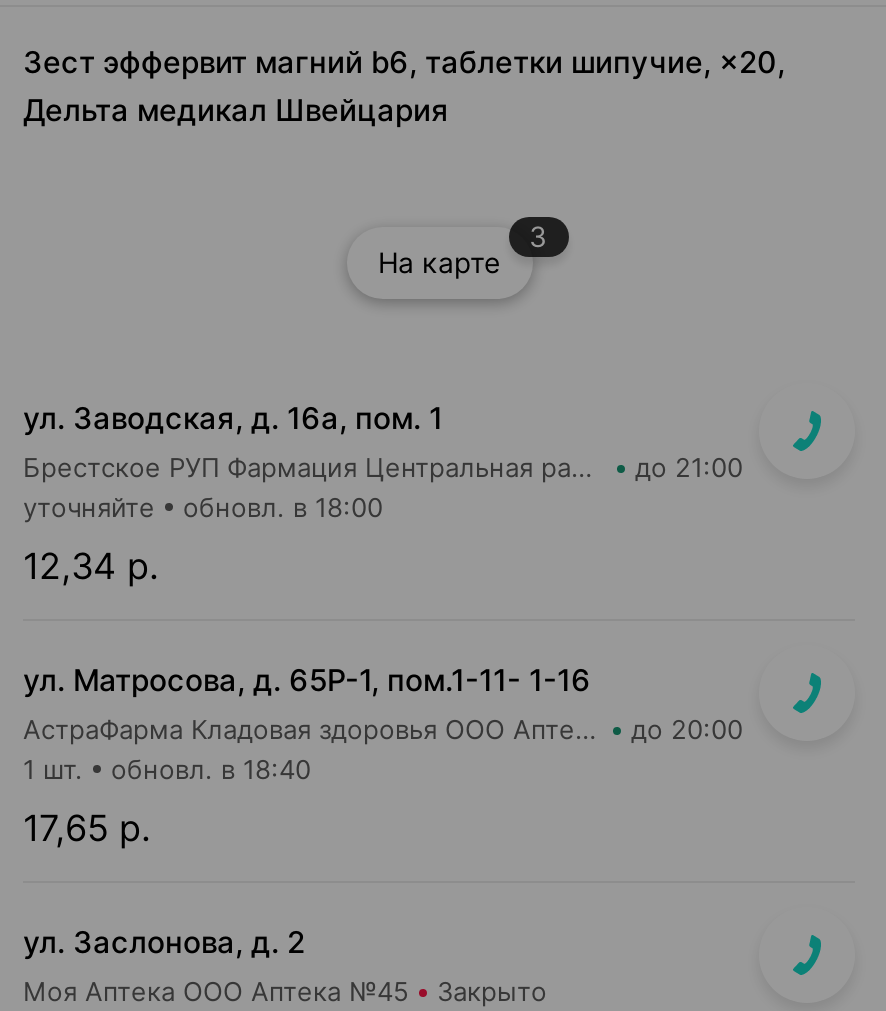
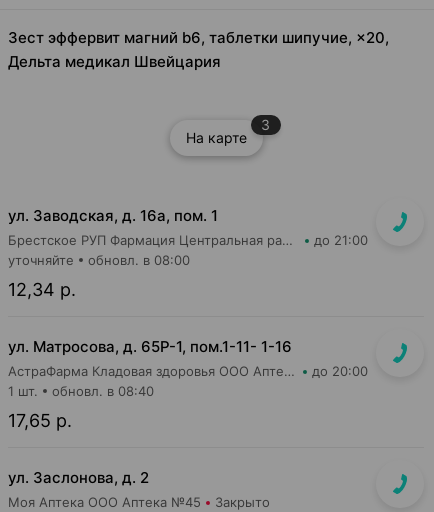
[23,491,383,523] уточняйте обновл. в 18:00 -> [8,252,190,268] уточняйте обновл. в 08:00
[23,753,311,785] 1 шт. обновл. в 18:40 -> [8,383,154,399] 1 шт. обновл. в 08:40

